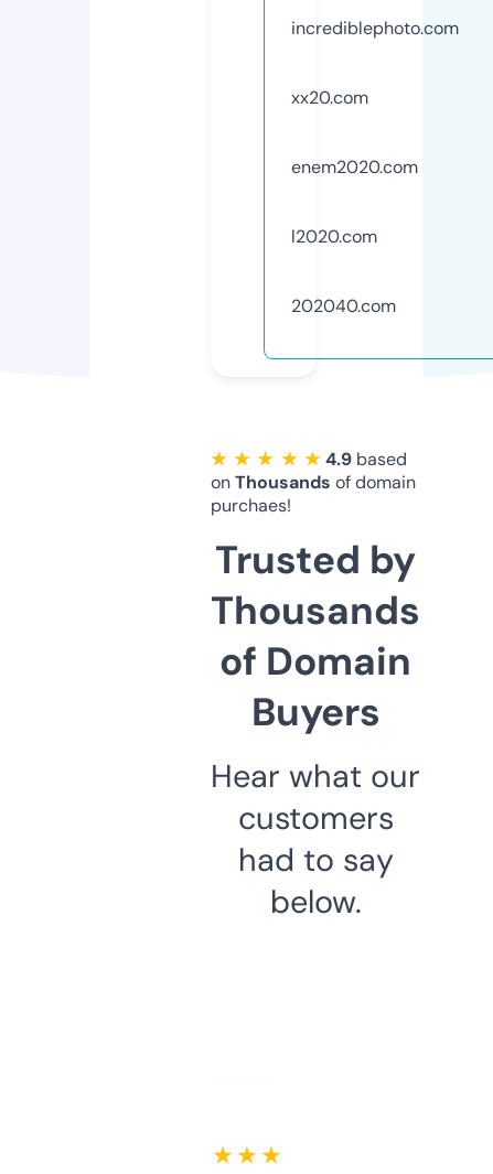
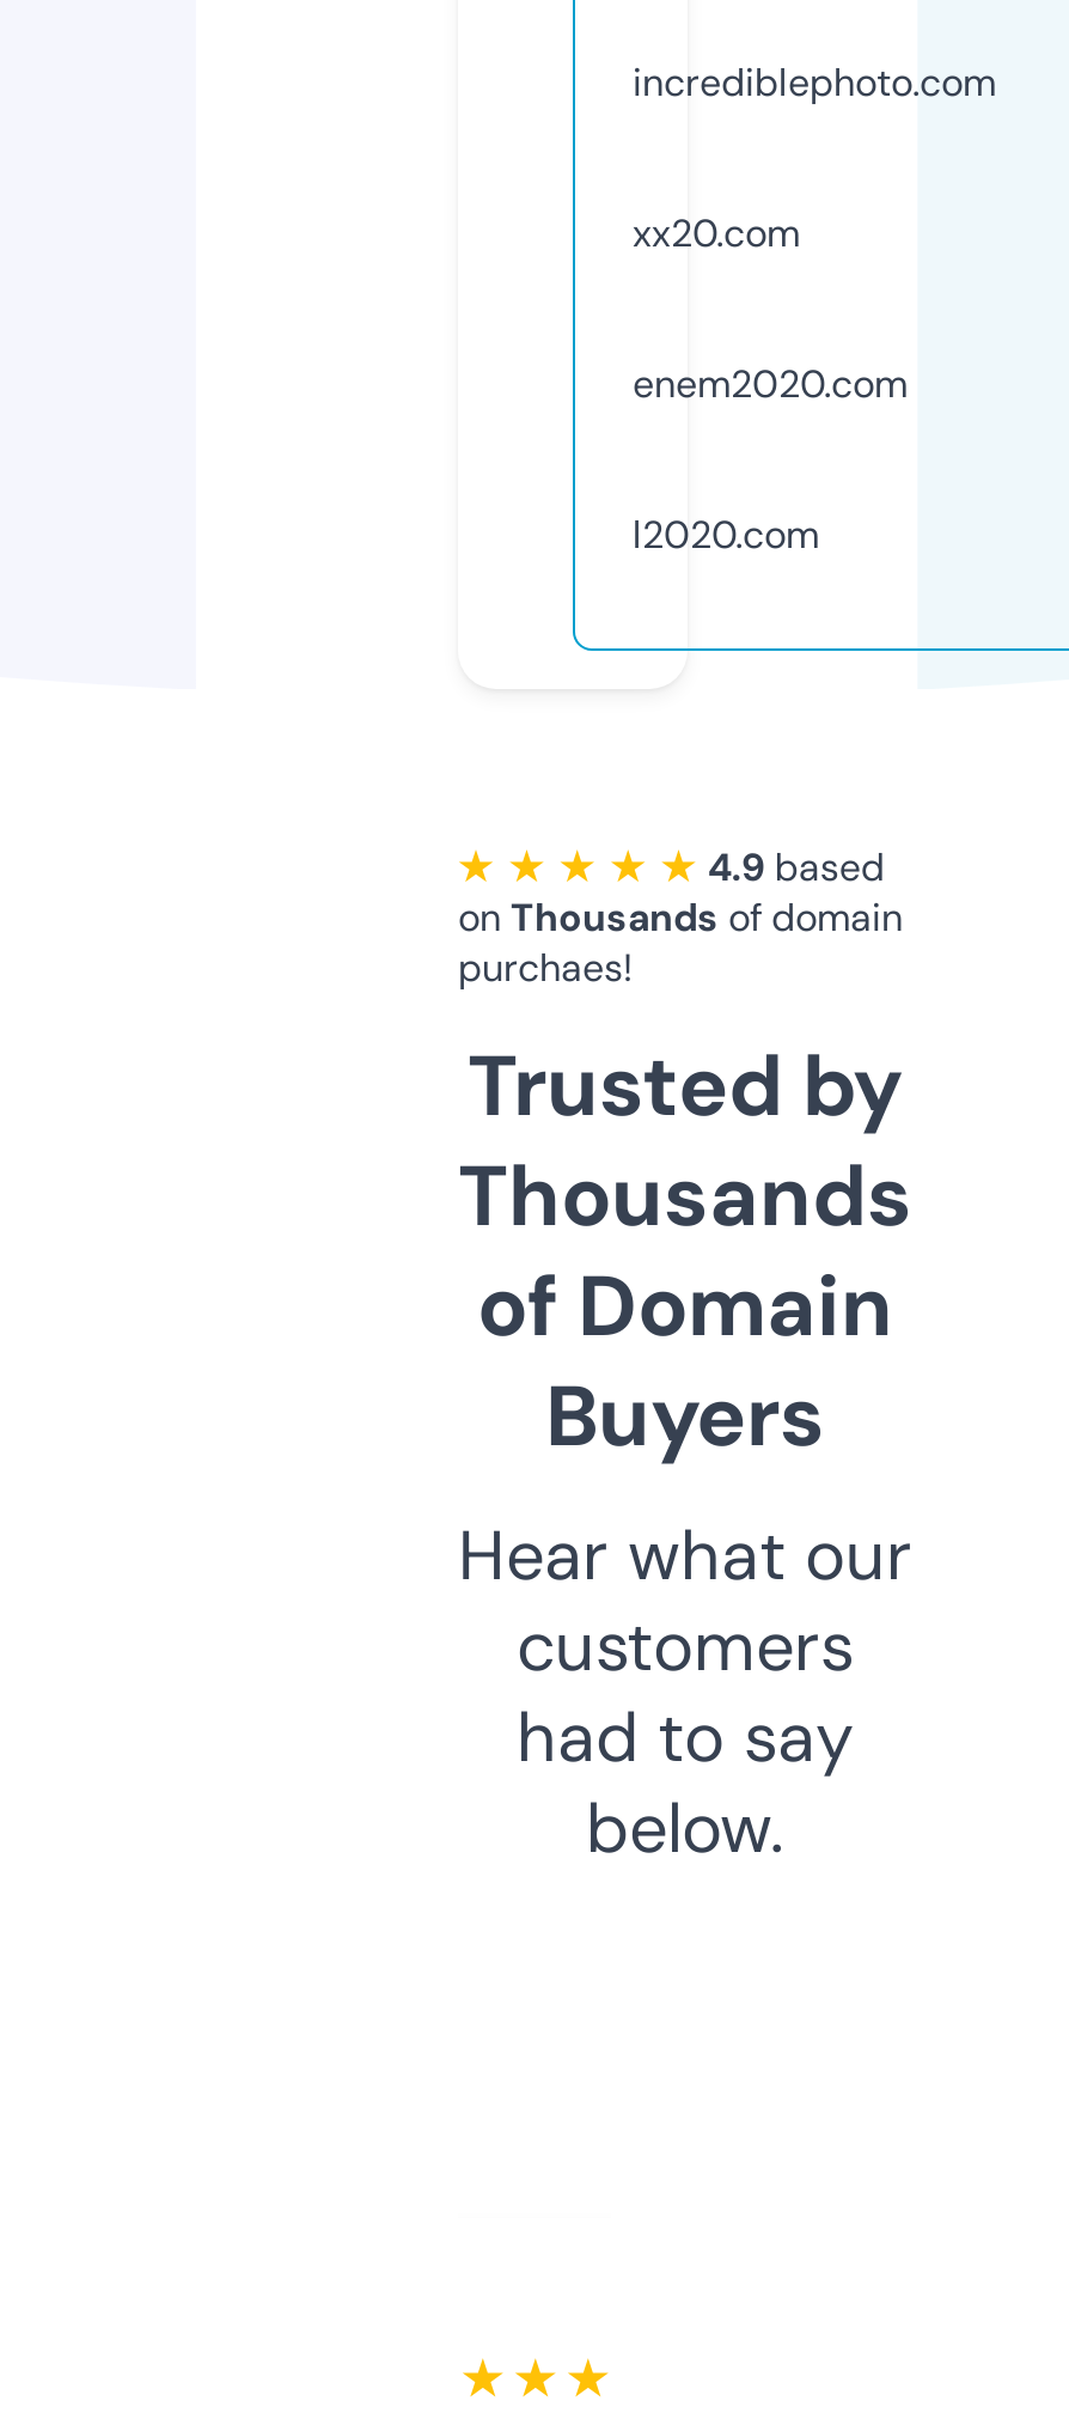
[291,294,396,317] 202040.com -> none

